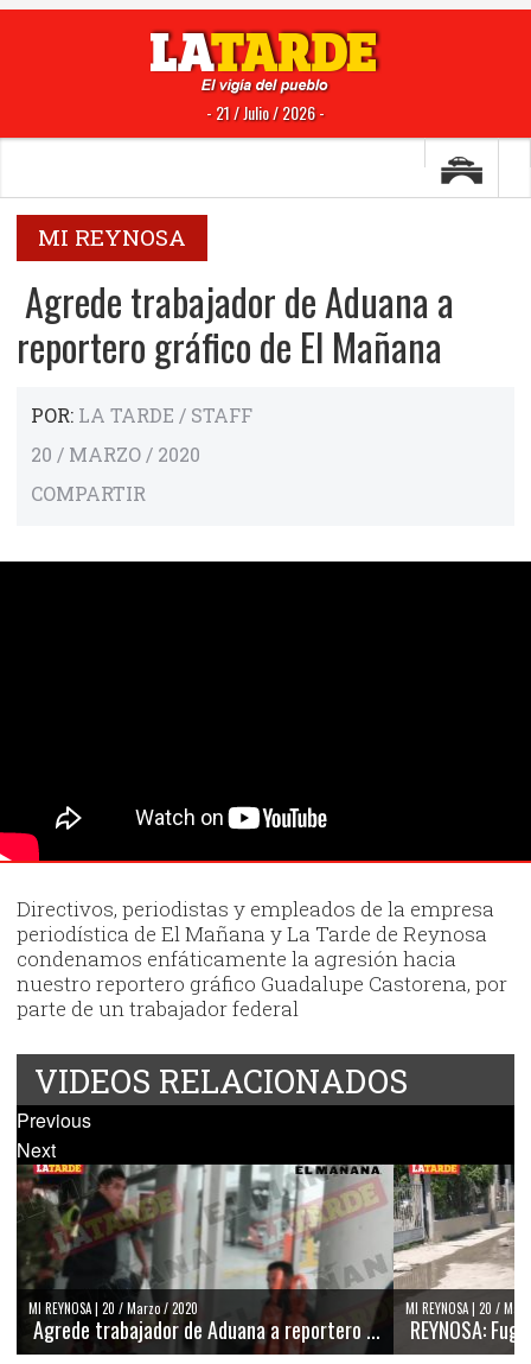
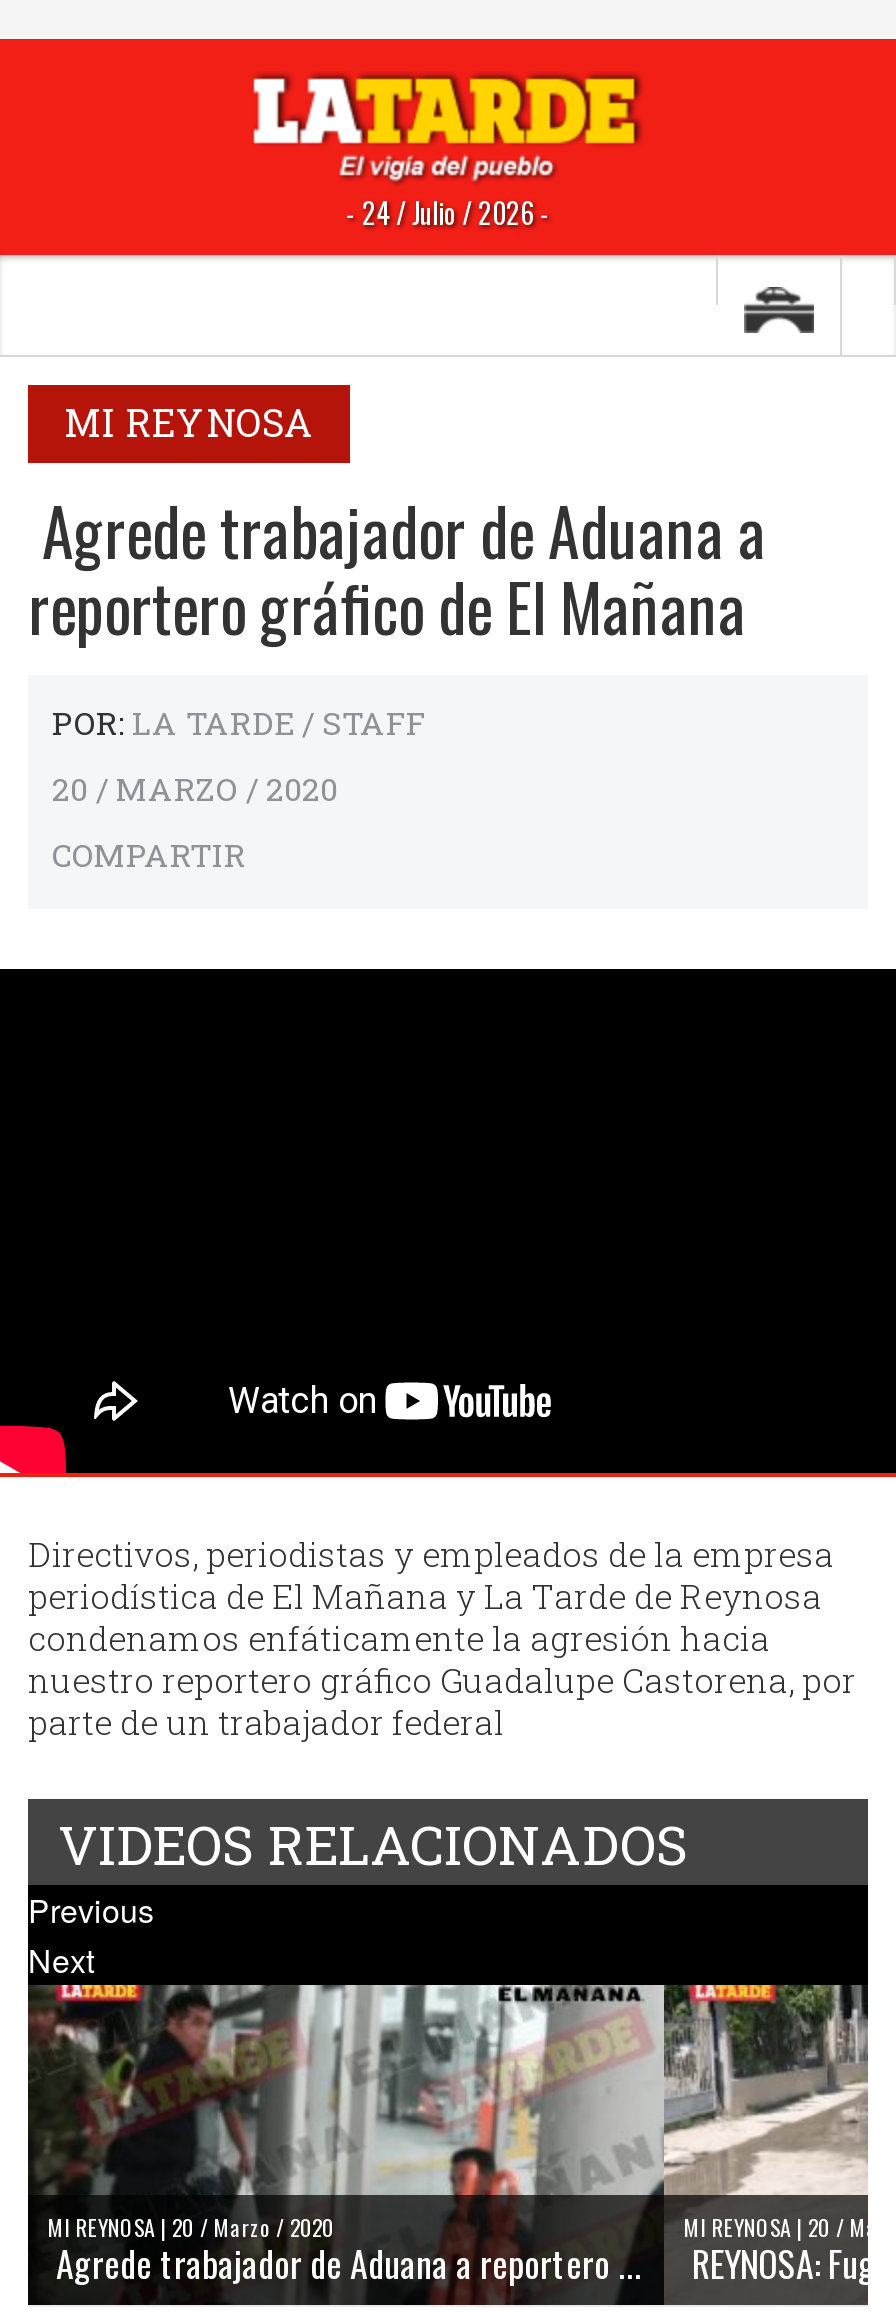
[206,100,325,125] - 21 / Julio / 2026 - -> [346,191,550,233] - 24 / Julio / 2026 -

